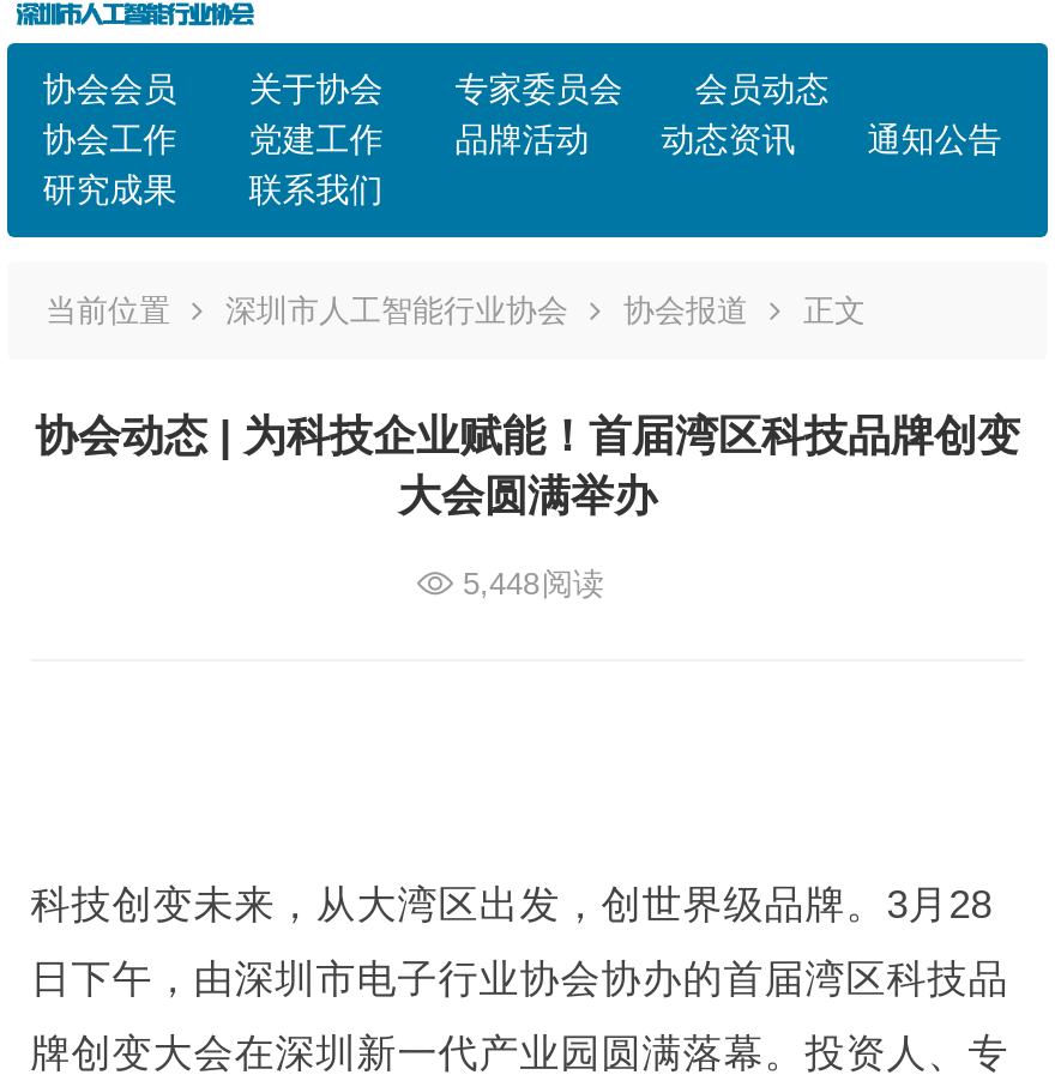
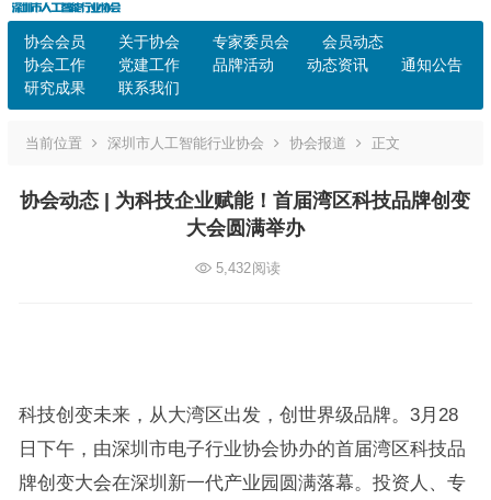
[453,566,604,602] 5,448阅读 -> [212,260,281,276] 5,432阅读

